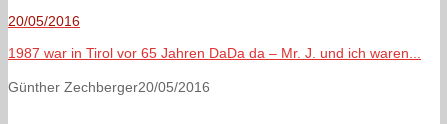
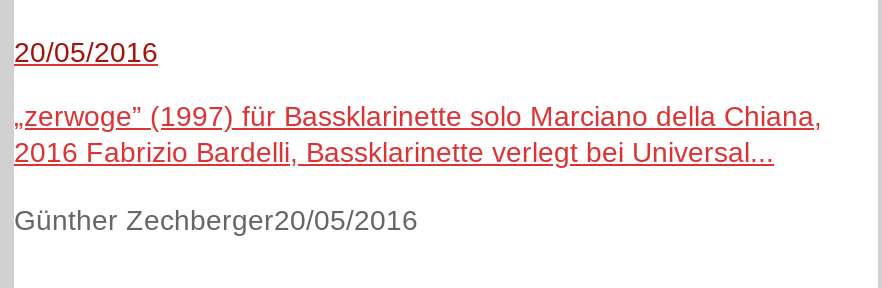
[8,45,421,61] 1987 war in Tirol vor 65 Jahren DaDa da – Mr. J. und ich waren... -> [14,101,822,169] „zerwoge” (1997) für Bassklarinette solo Marciano della Chiana, | 2016 Fabrizio Bardelli, Bassklarinette verlegt bei Universal...

